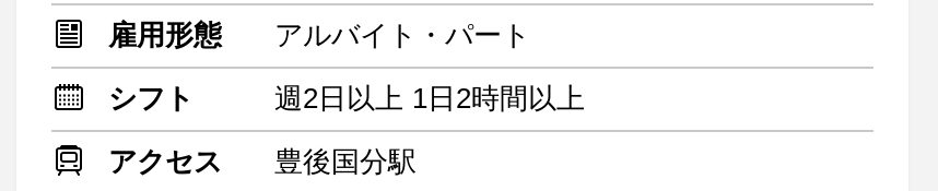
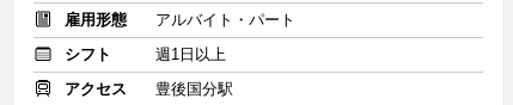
[274,82,585,115] 週2日以上 1日2時間以上 -> [155,45,226,63] 週1日以上

